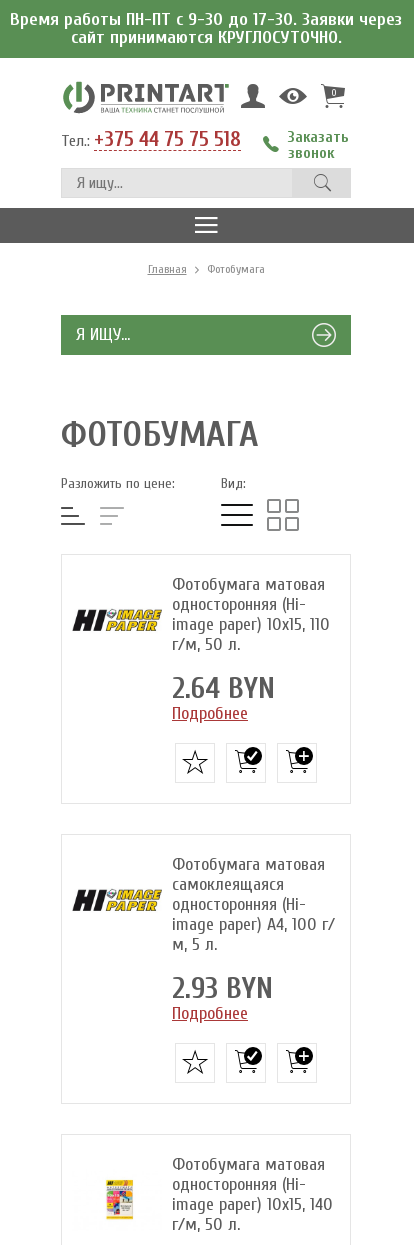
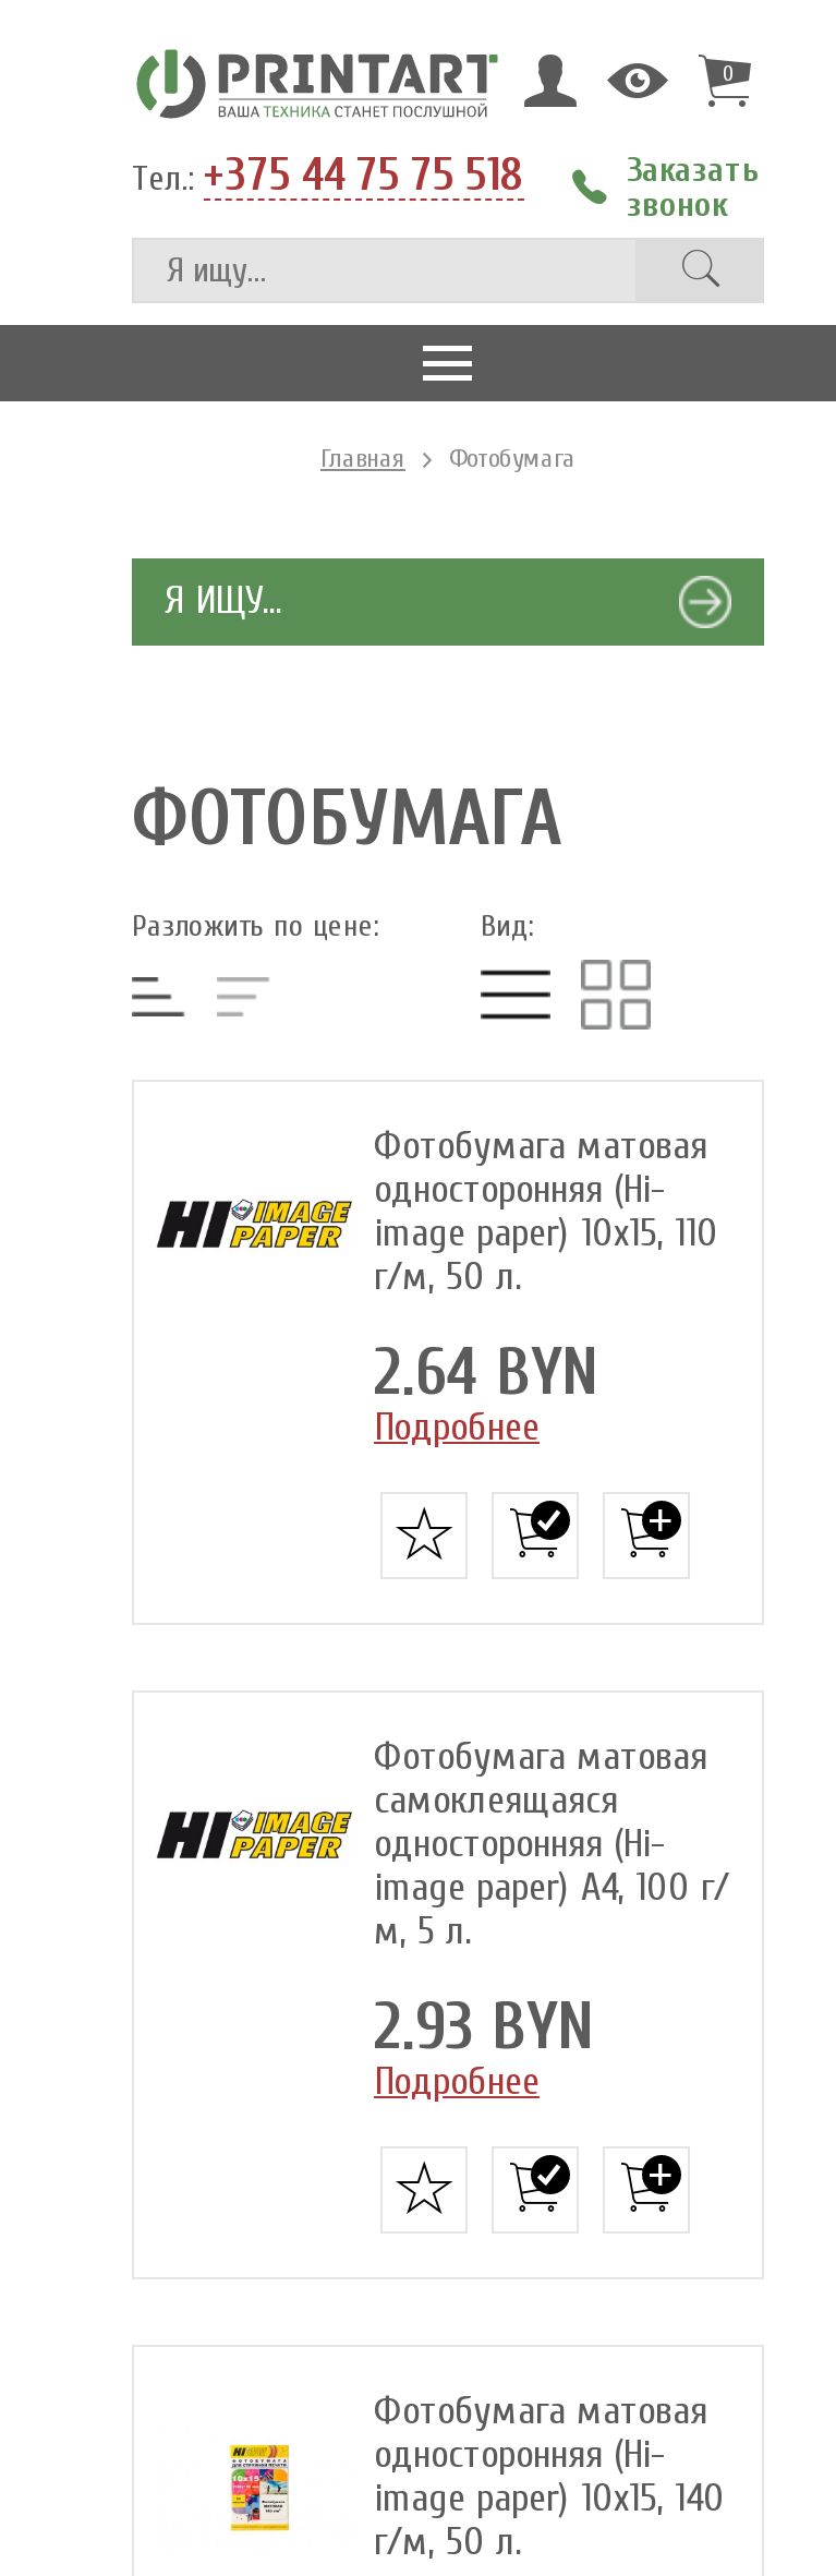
[10,9,402,48] Время работы ПН-ПТ с 9-30 до 17-30. Заявки через | сайт принимаются КРУГЛОСУТОЧНО. -> none

